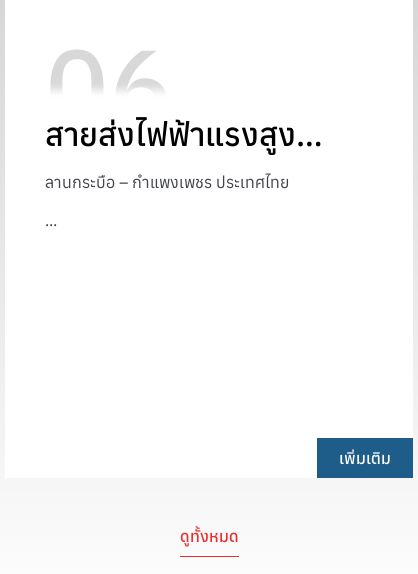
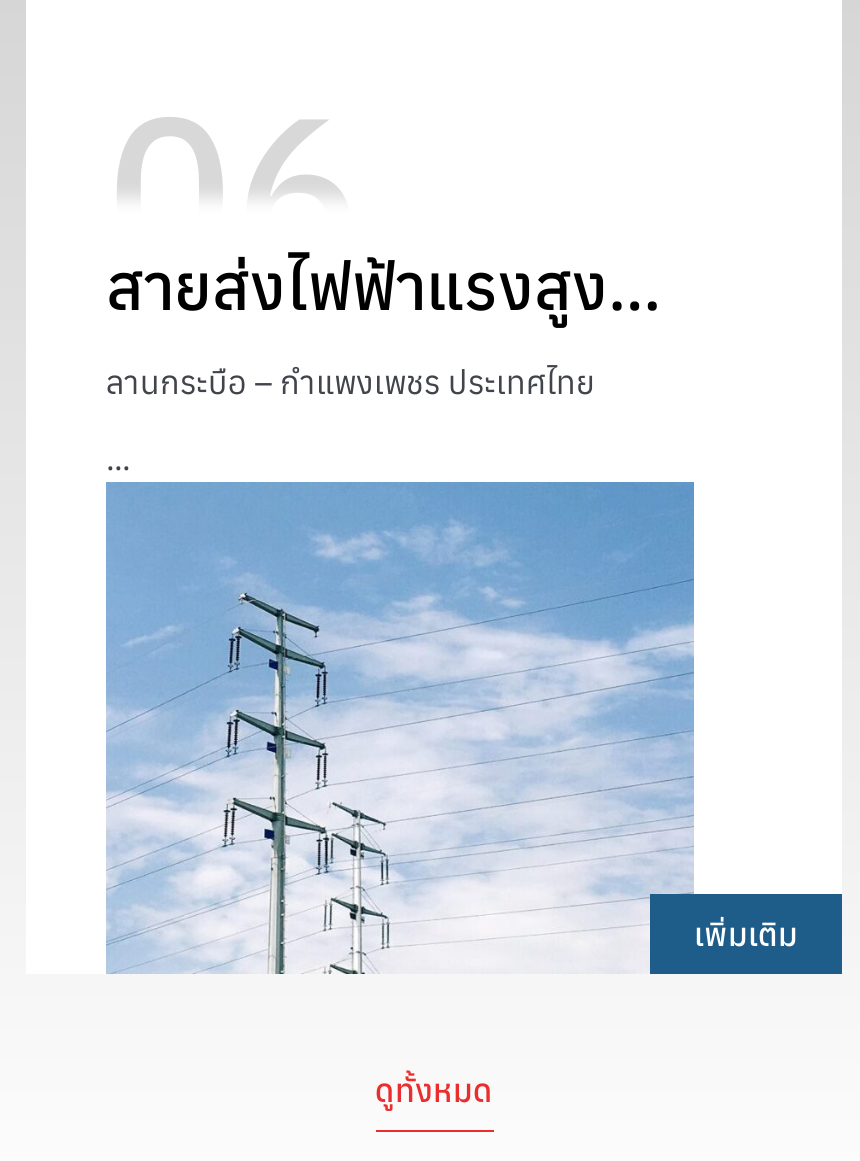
none -> [104,480,696,976] [image]

